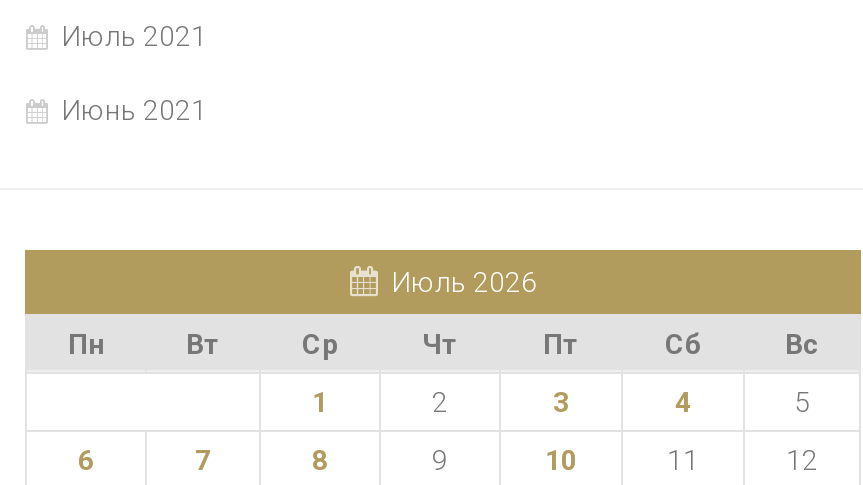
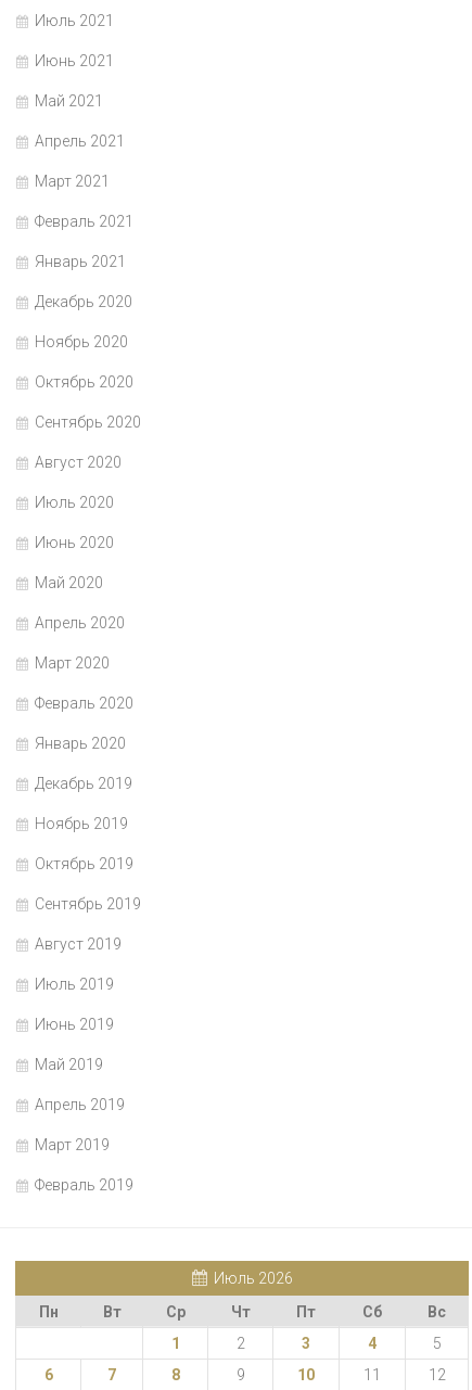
none -> [35,92,141,1193] Май 2021 | Апрель 2021 | Март 2021 | Февраль 2021 | Январь 2021 | Декабрь 2020 | Ноябрь 2020 | Октябрь 2020 | Сентябрь 2020 | Август 2020 | Июль 2020 | Июнь 2020 | Май 2020 | Апрель 2020 | Март 2020 | Февраль 2020 | Январь 2020 | Декабрь 2019 | Ноябрь 2019 | Октябрь 2019 | Сентябрь 2019 | Август 2019 | Июль 2019 | Июнь 2019 | Май 2019 | Апрель 2019 | Март 2019 | Февраль 2019

